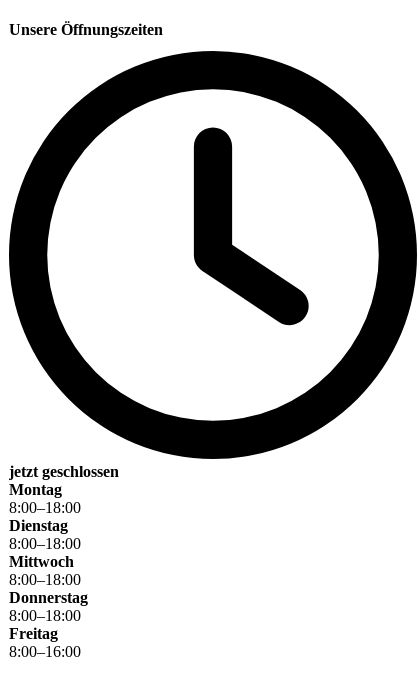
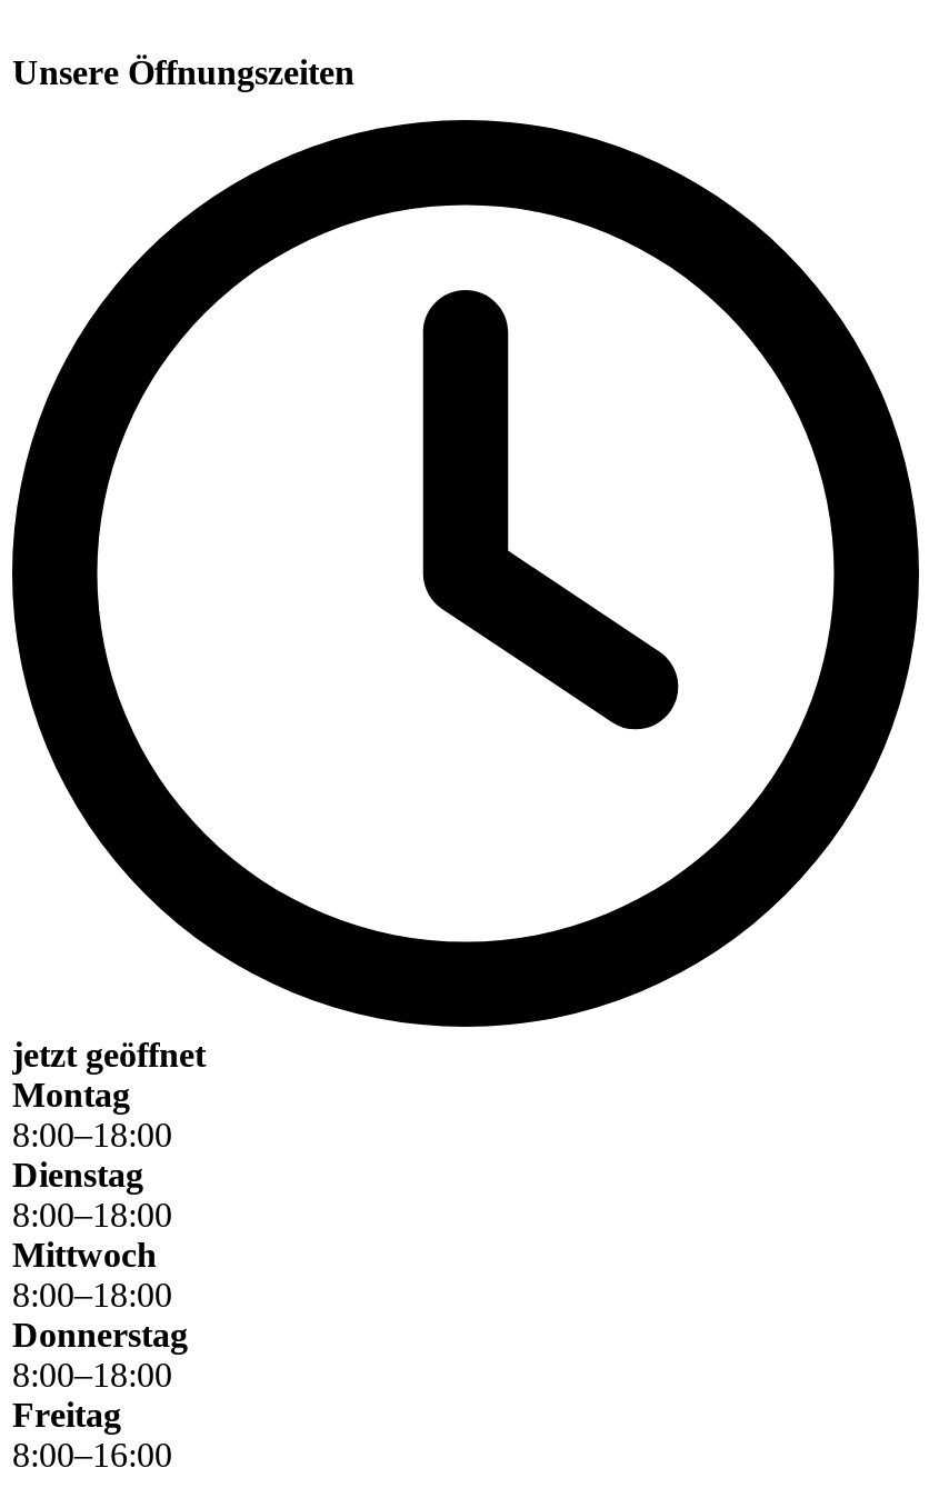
[9,463,119,480] jetzt geschlossen -> [12,1035,206,1073] jetzt geöffnet

